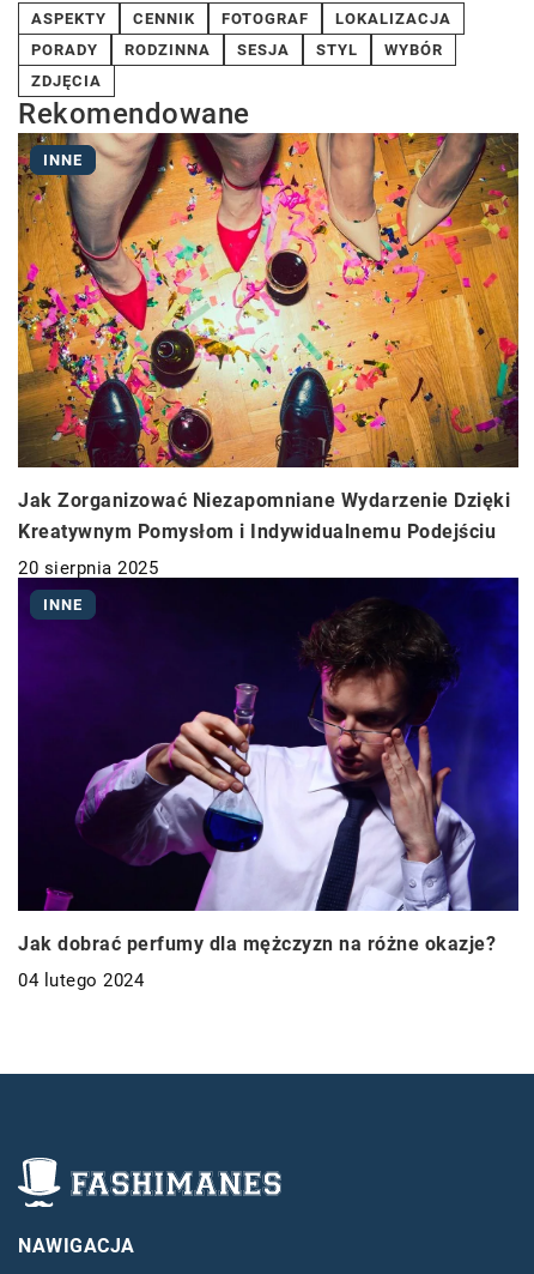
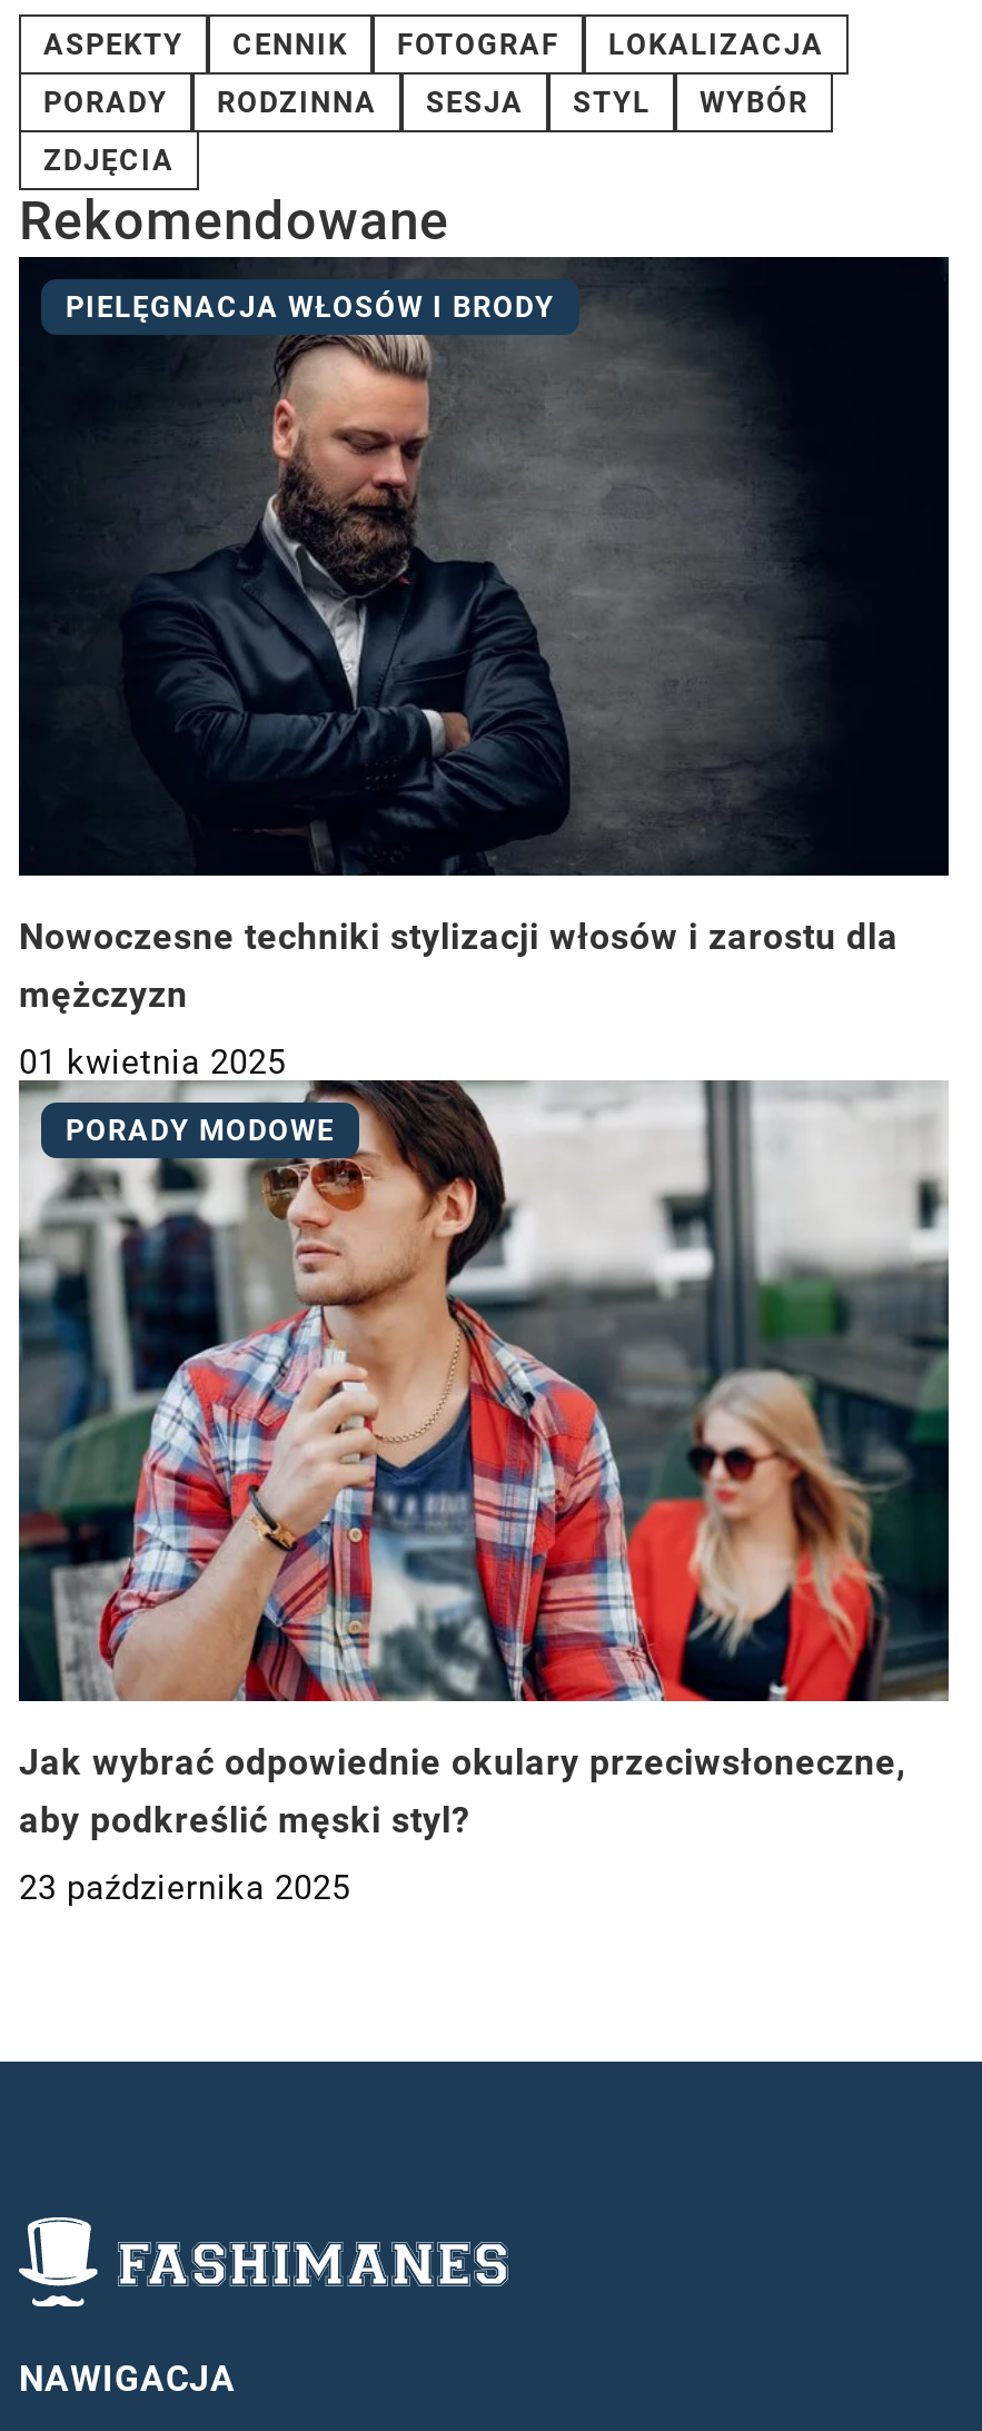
[17,132,520,467] [image] | INNE -> [17,254,951,879] [image] | PIELĘGNACJA WŁOSÓW I BRODY
[18,488,510,542] Jak Zorganizować Niezapomniane Wydarzenie Dzięki | Kreatywnym Pomysłom i Indywidualnemu Podejściu -> [19,916,899,1016] Nowoczesne techniki stylizacji włosów i zarostu dla | mężczyzn
[17,557,520,911] [image] | 20 sierpnia 2025 -> [17,1042,951,1704] [image] | 01 kwietnia 2025
[43,595,83,613] INNE -> [66,1114,335,1147] PORADY MODOWE
[18,932,496,955] Jak dobrać perfumy dla mężczyzn na różne okazje? -> [19,1740,906,1840] Jak wybrać odpowiednie okulary przeciwsłoneczne, | aby podkreślić męski styl?
[18,969,144,991] 04 lutego 2024 -> [19,1867,350,1907] 23 października 2025

